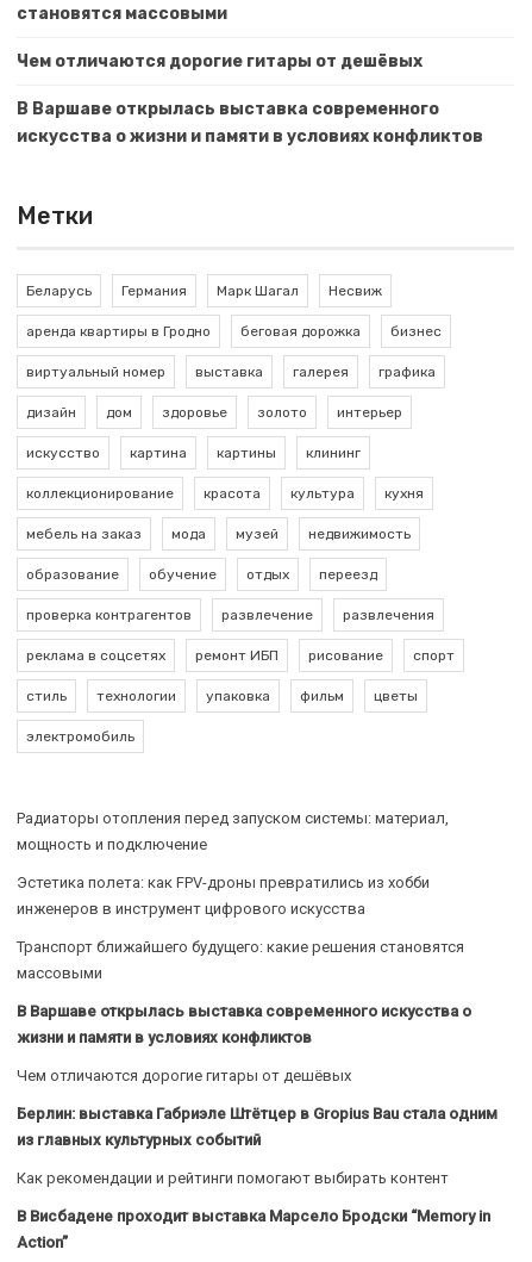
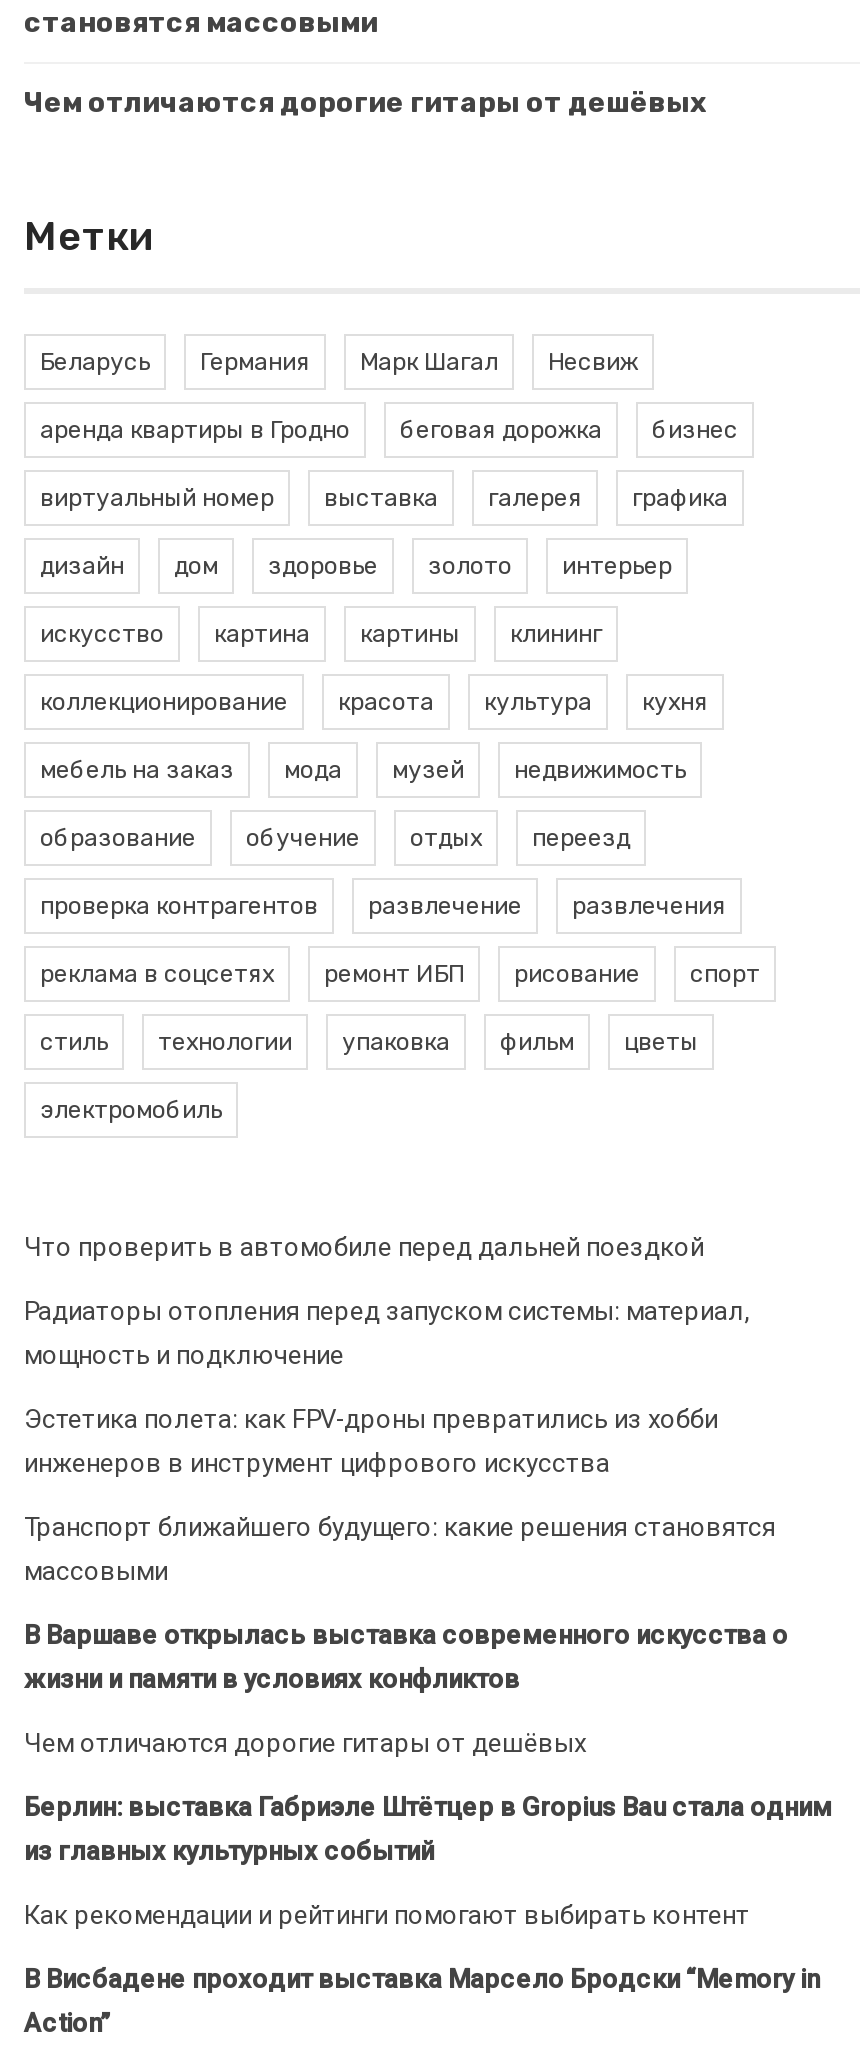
[17,99,483,147] В Варшаве открылась выставка современного | искусства о жизни и памяти в условиях конфликтов -> none
moved [17,202,455,745] -> [24,212,760,1124]: Метки | Беларусь | Германия | ... | цветы | электромобиль
none -> [24,1232,704,1262] Что проверить в автомобиле перед дальней поездкой

